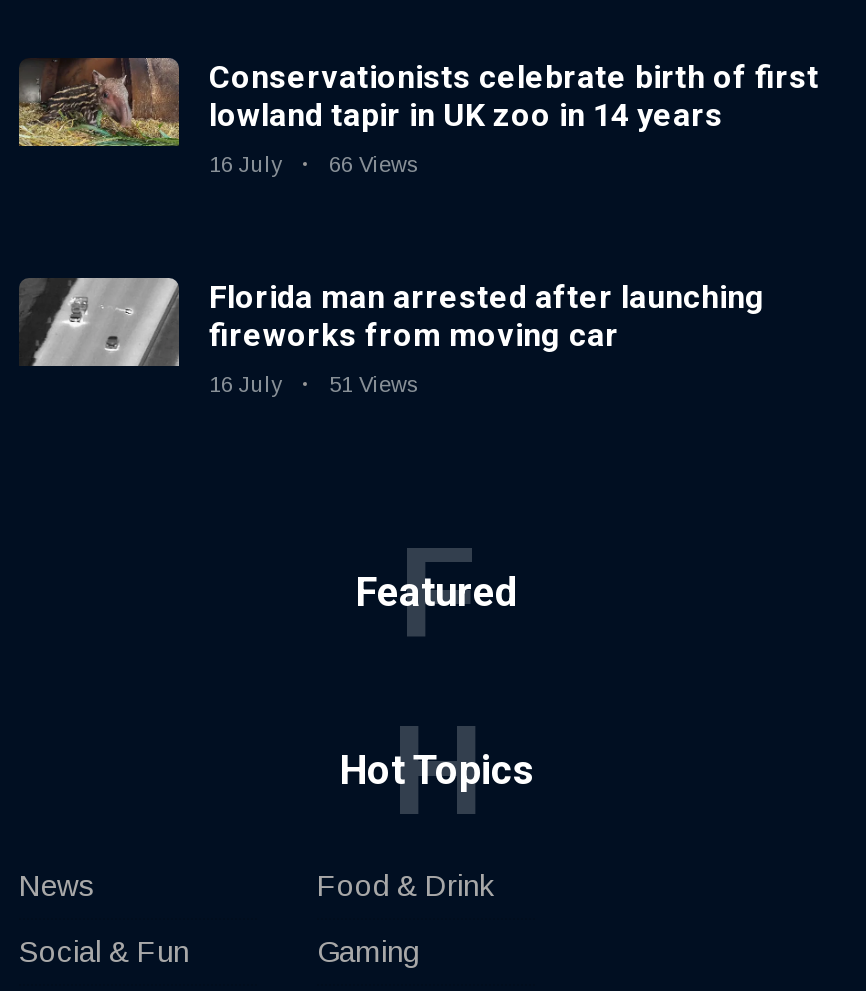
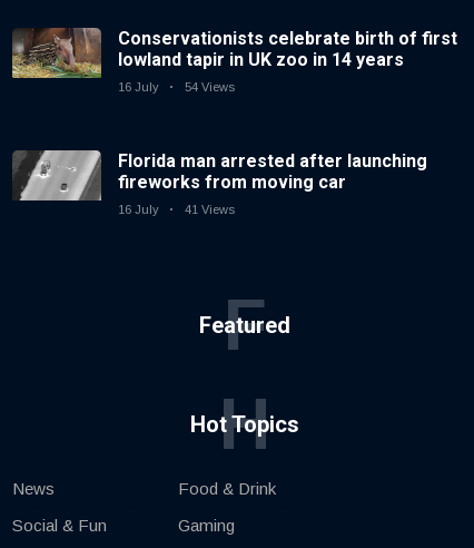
[209,151,419,175] 16 July 66 Views -> [118,80,235,94] 16 July 54 Views
[209,371,419,395] 16 July 51 Views -> [118,203,235,216] 16 July 41 Views

